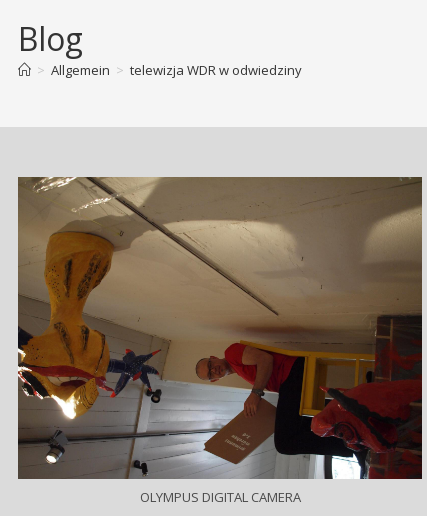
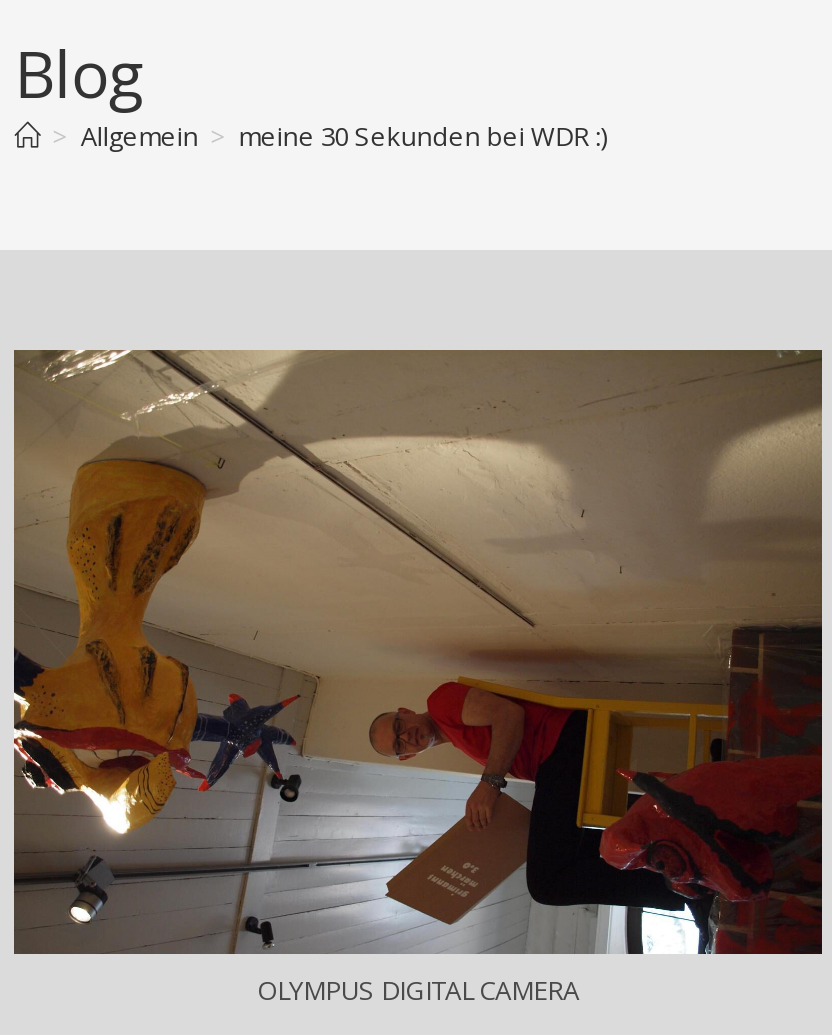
[37,61,302,79] > Allgemein > telewizja WDR w odwiedziny -> [53,118,607,154] > Allgemein > meine 30 Sekunden bei WDR :)

